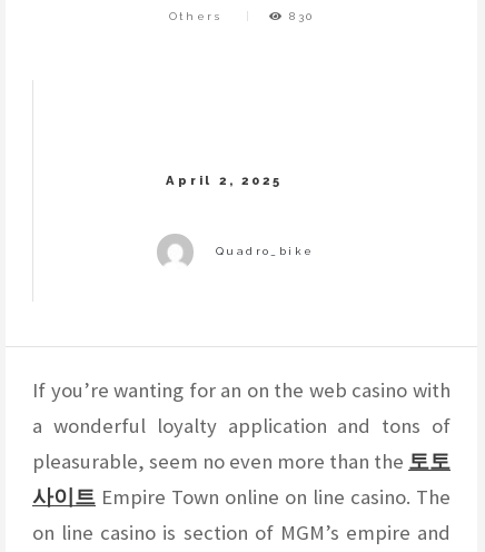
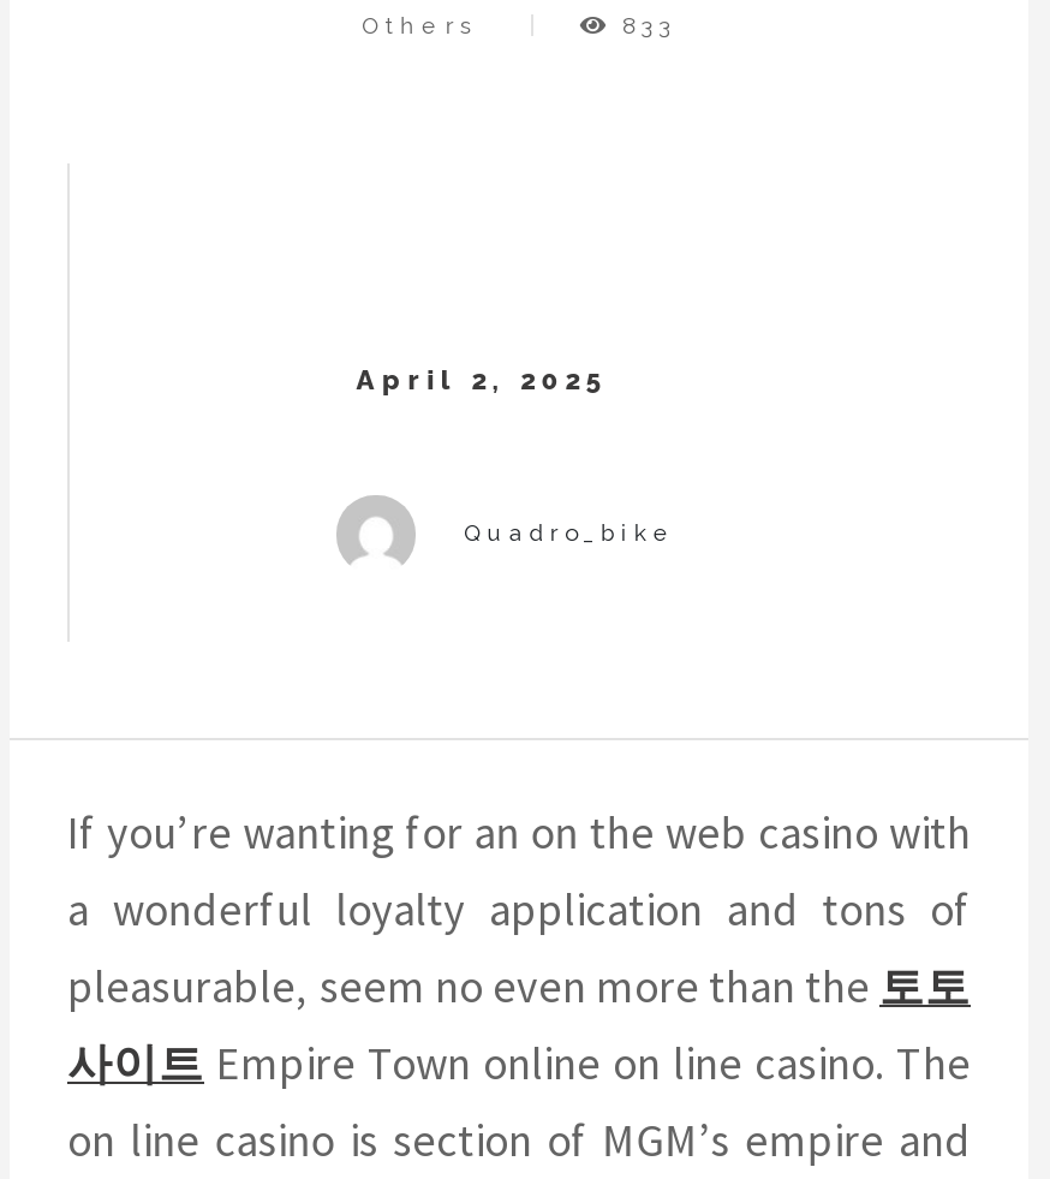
[285,10,314,22] 830 -> [612,12,676,38] 833

